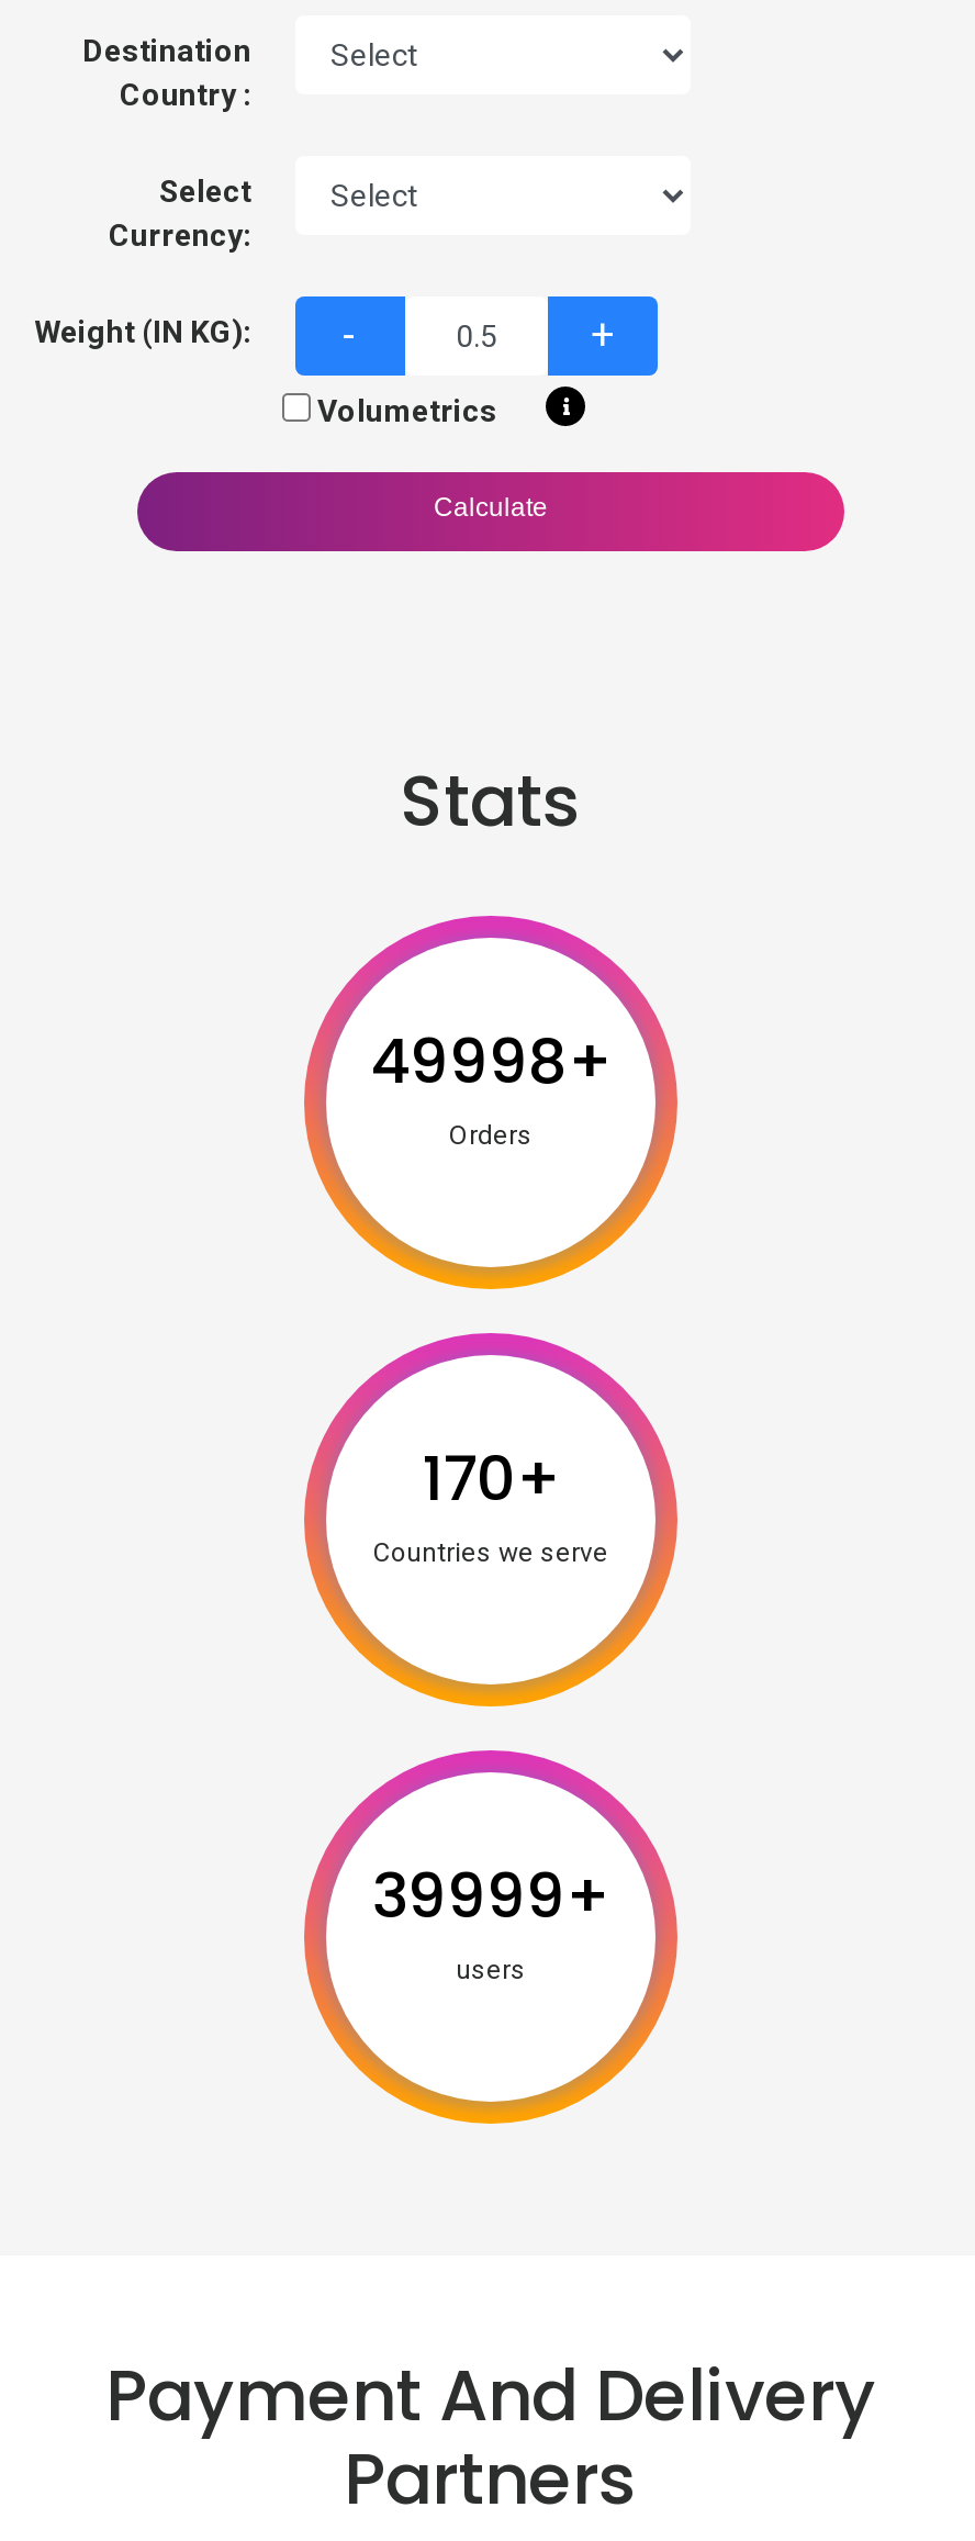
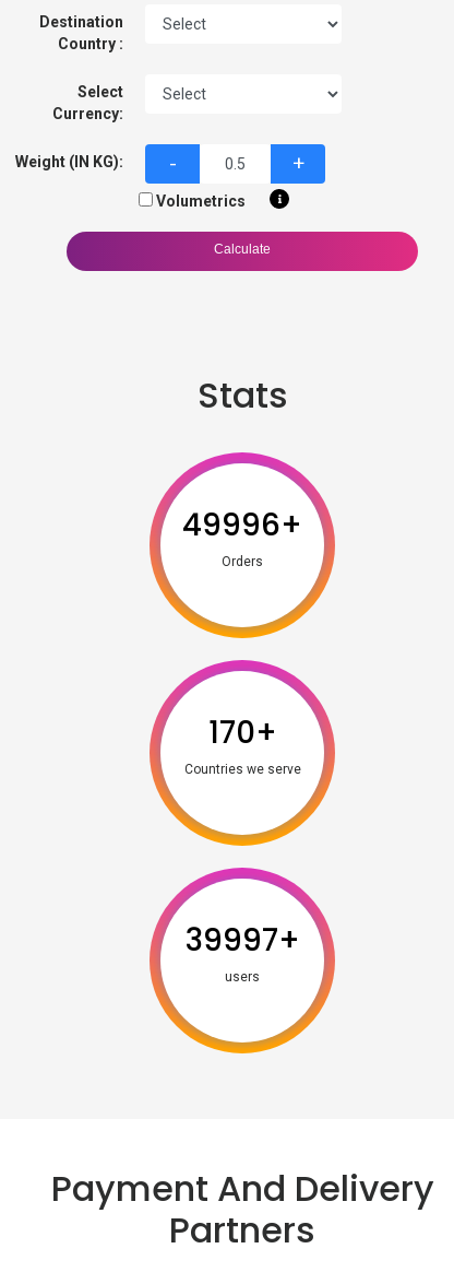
[370,1019,612,1105] 49998+ -> [182,504,302,547] 49996+
[372,1854,609,1940] 39999+ -> [185,919,300,962] 39997+

